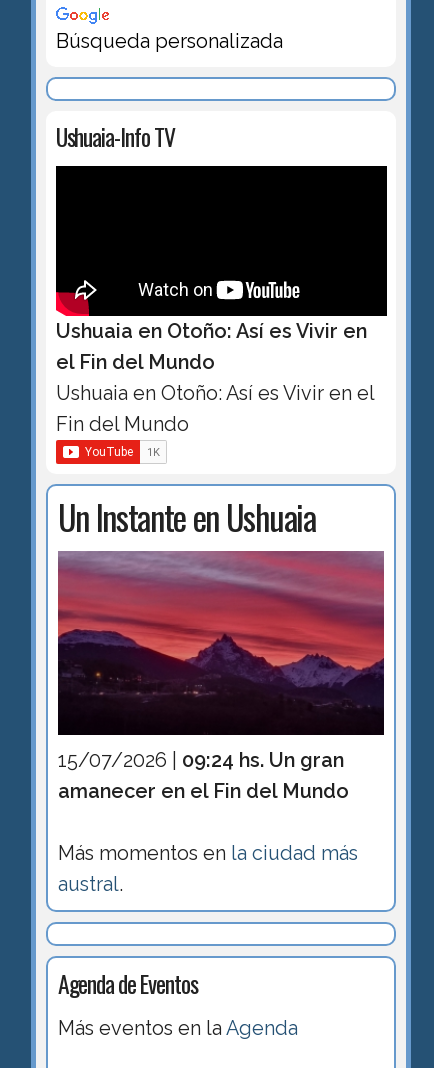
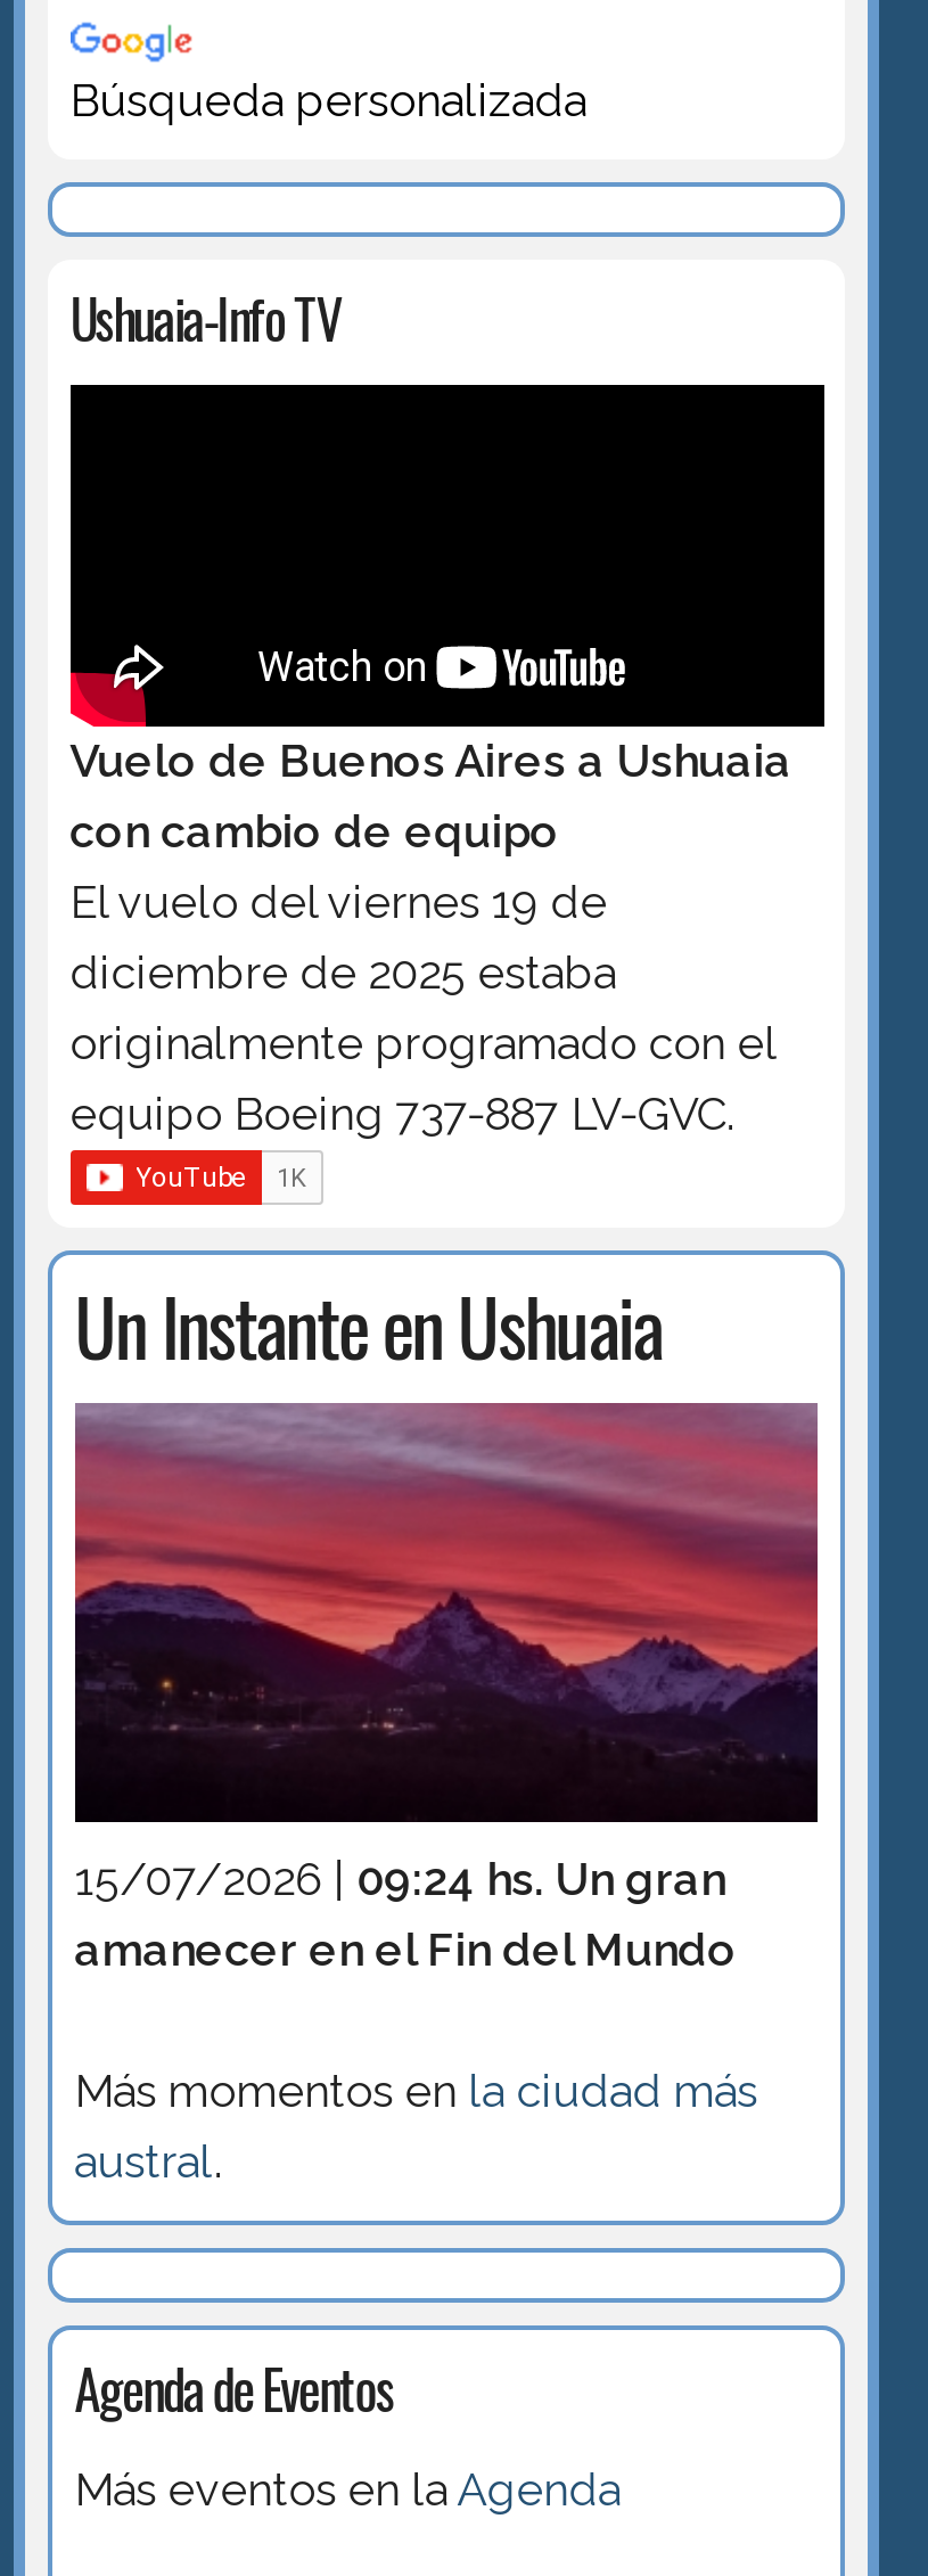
[56,319,375,436] Ushuaia en Otoño: Así es Vivir en | el Fin del Mundo | Ushuaia en Otoño: Así es Vivir en el | Fin del Mundo -> [70,734,792,1142] Vuelo de Buenos Aires a Ushuaia | con cambio de equipo | El vuelo del viernes 19 de | diciembre de 2025 estaba | originalmente programado con el | equipo Boeing 737-887 LV-GVC.

